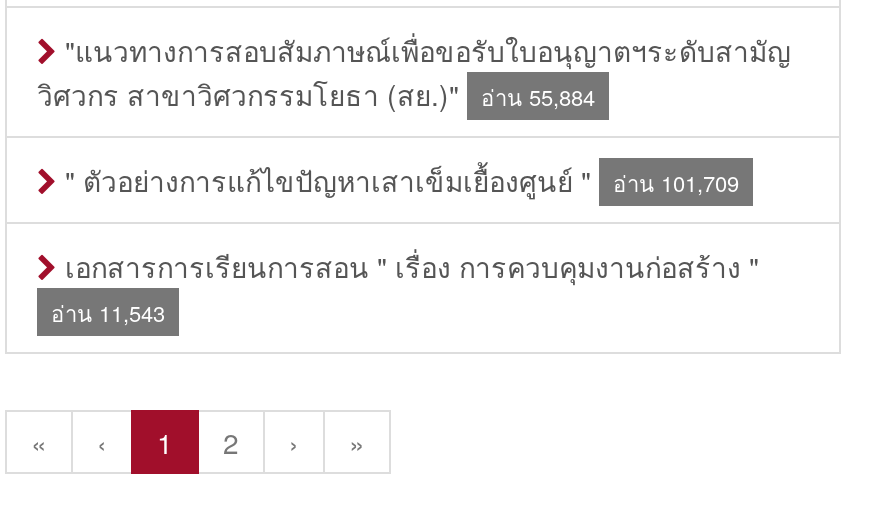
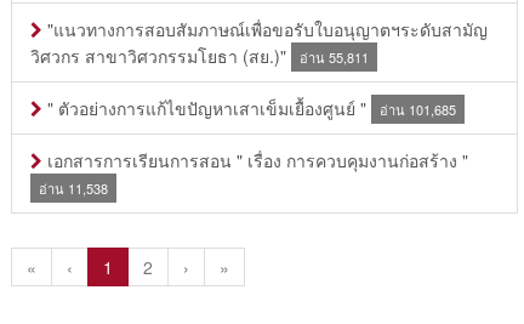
[37,74,595,114] วิศวกร สาขาวิศวกรรมโยธา (สย.)" อ่าน 55,884 -> [30,44,369,68] วิศวกร สาขาวิศวกรรมโยธา (สย.)" อ่าน 55,811
[65,160,739,200] " ตัวอย่างการแก้ไขปัญหาเสาเข็มเยื้องศูนย์ " อ่าน 101,709 -> [47,96,456,120] " ตัวอย่างการแก้ไขปัญหาเสาเข็มเยื้องศูนย์ " อ่าน 101,685
[51,296,165,328] อ่าน 11,543 -> [39,178,108,198] อ่าน 11,538

